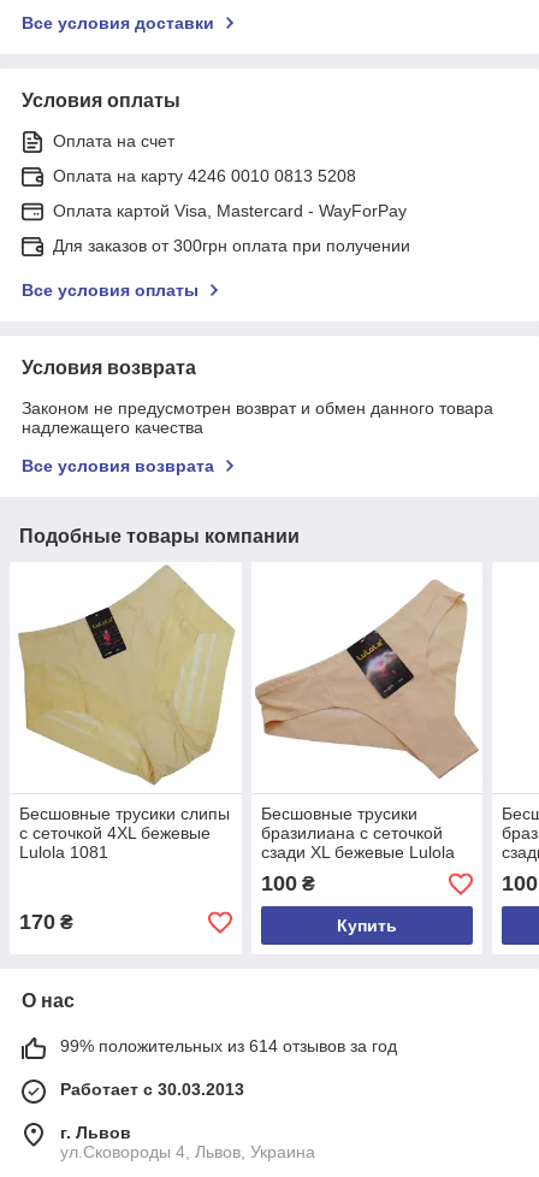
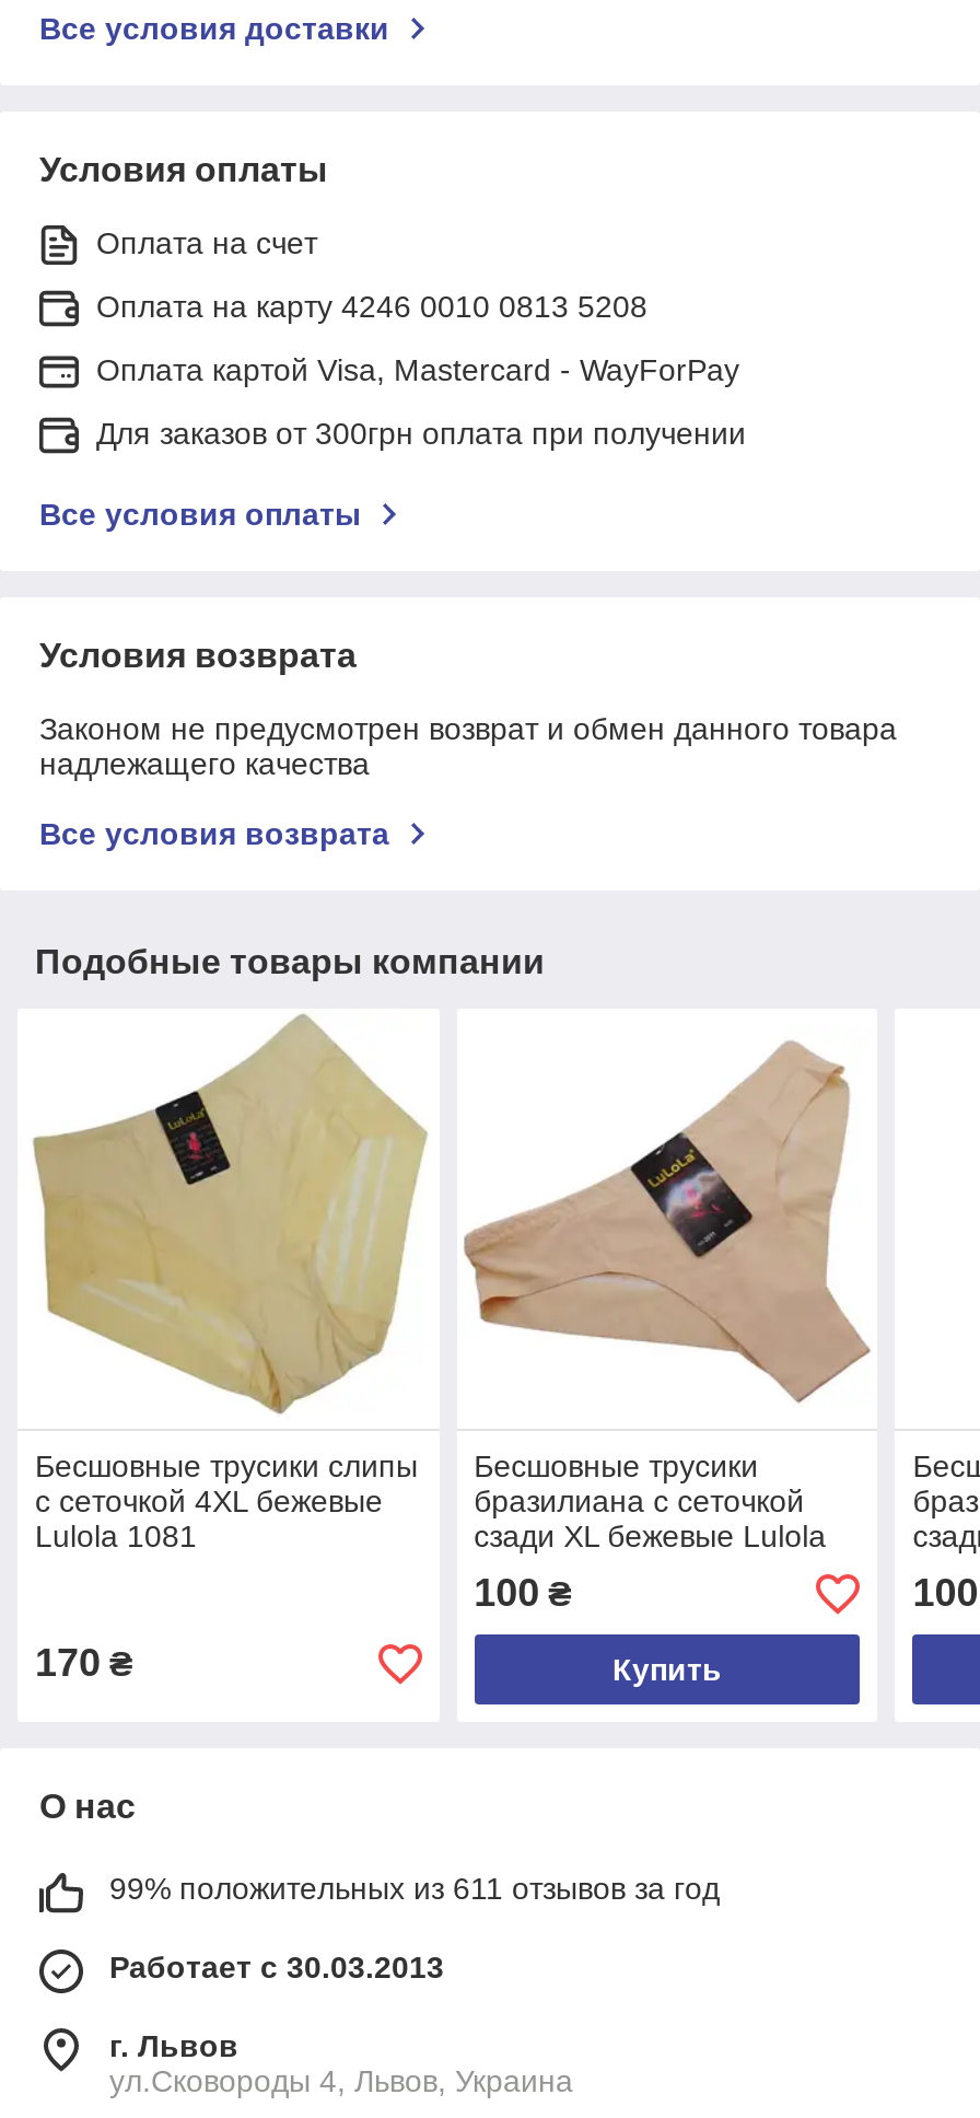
[60,1037,397,1056] 99% положительных из 614 отзывов за год -> [109,1872,720,1907] 99% положительных из 611 отзывов за год

